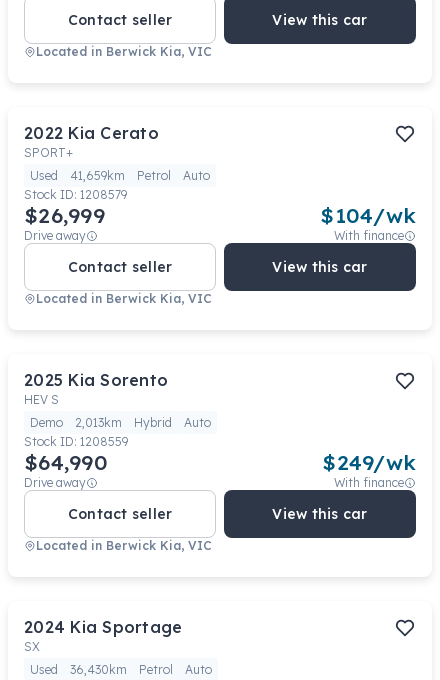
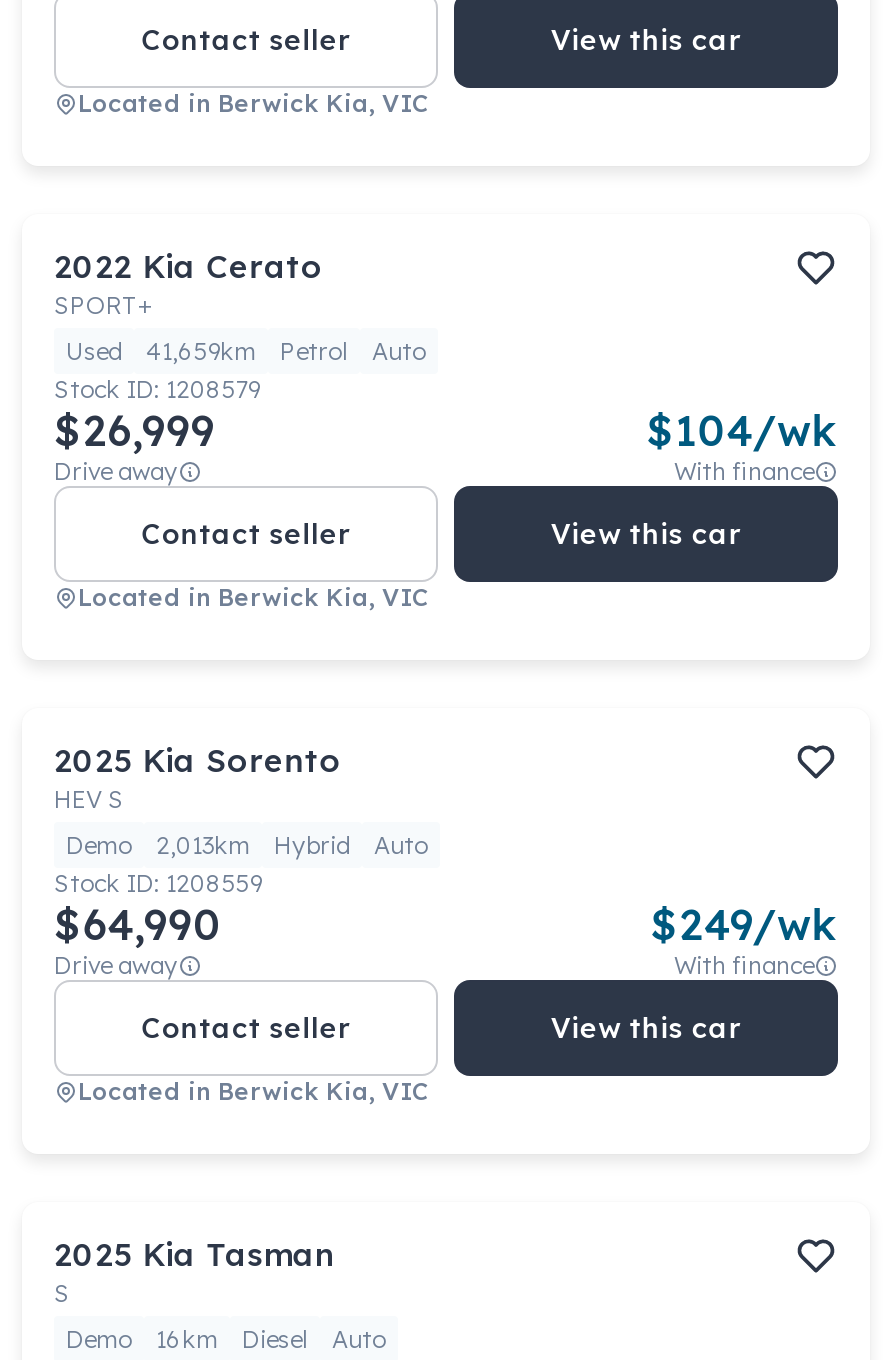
[24,617,182,654] 2024 Kia Sportage | SX -> [54,1234,336,1308] 2025 Kia Tasman | S
[30,662,173,677] Used | 36,430km | Petrol -> [66,1324,308,1354] Demo | 16km | Diesel

